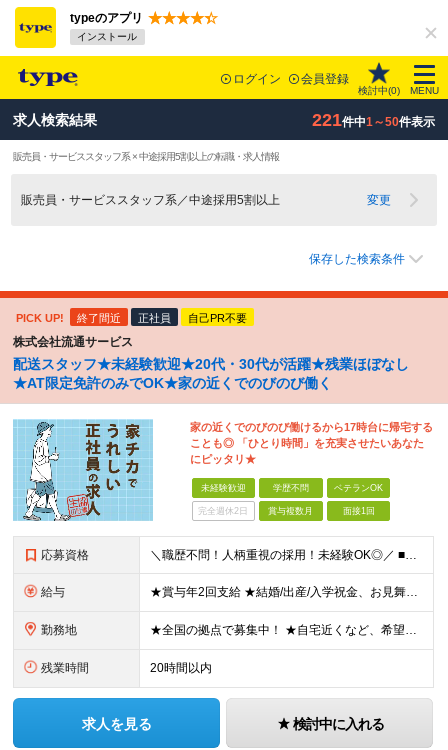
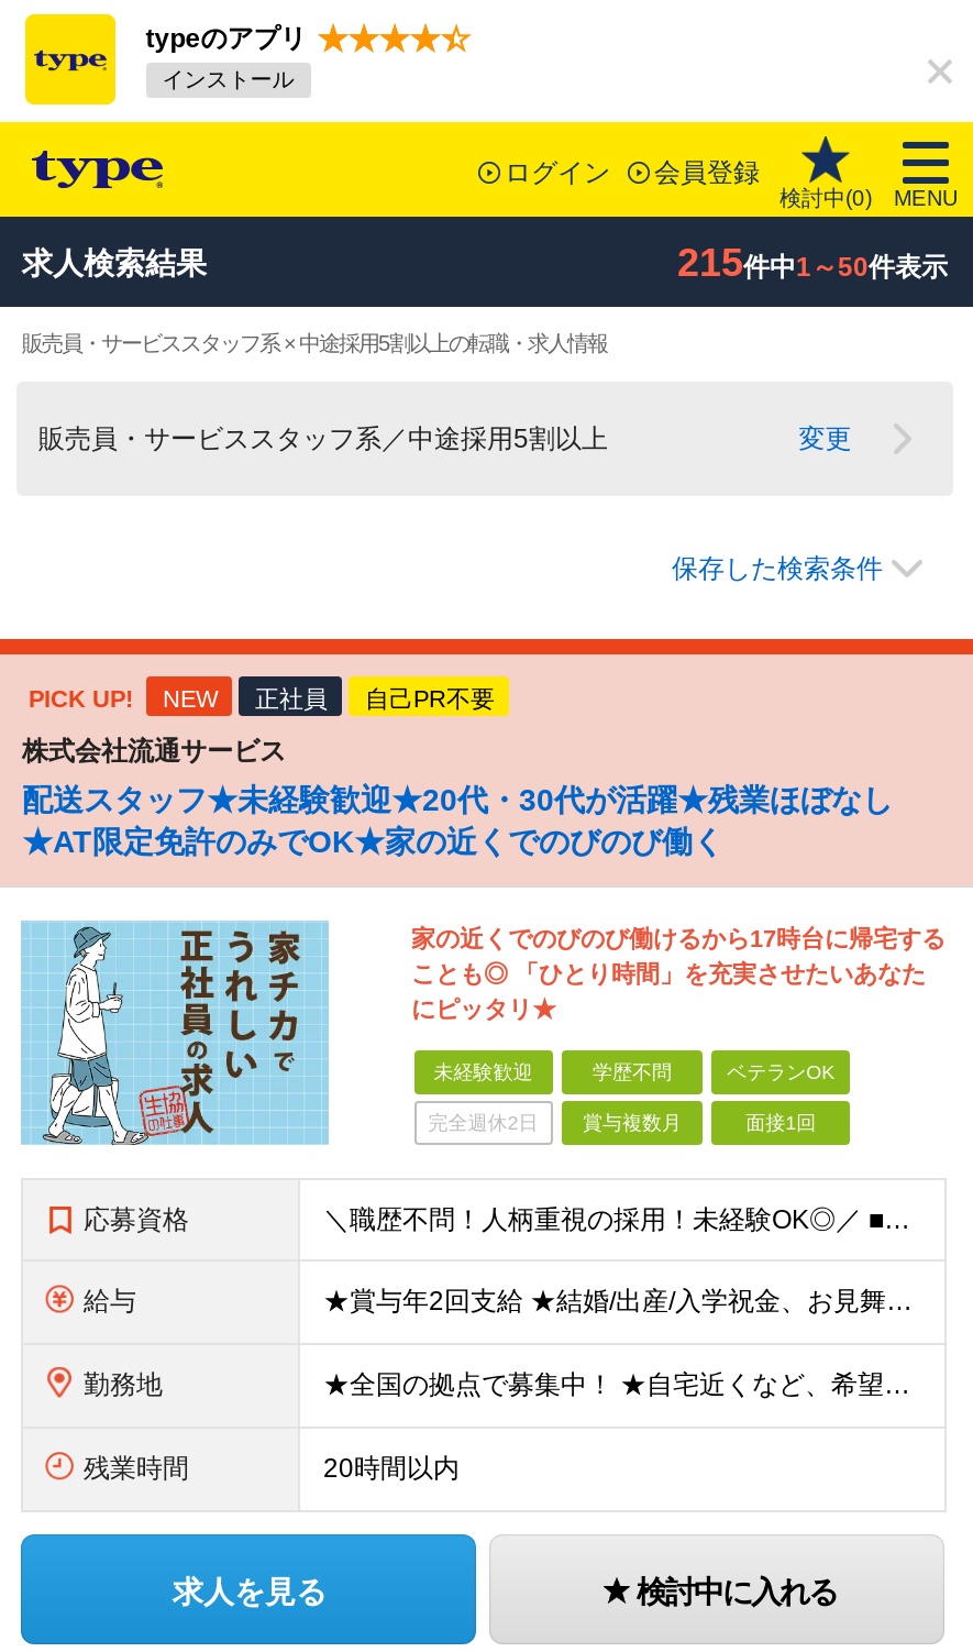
[311,110,434,130] 221件中1～50件表示 -> [677,241,948,285] 215件中1～50件表示
[77,312,121,324] 終了間近 -> [162,685,217,712] NEW

